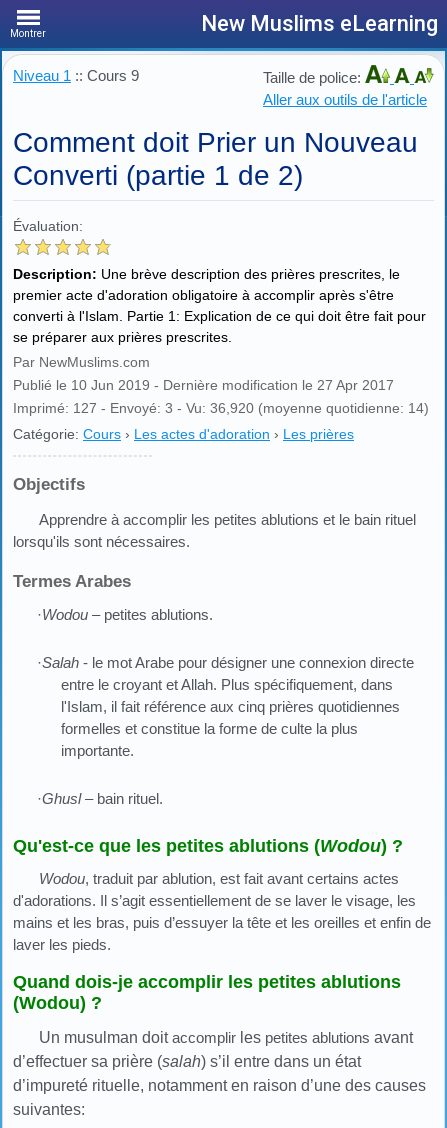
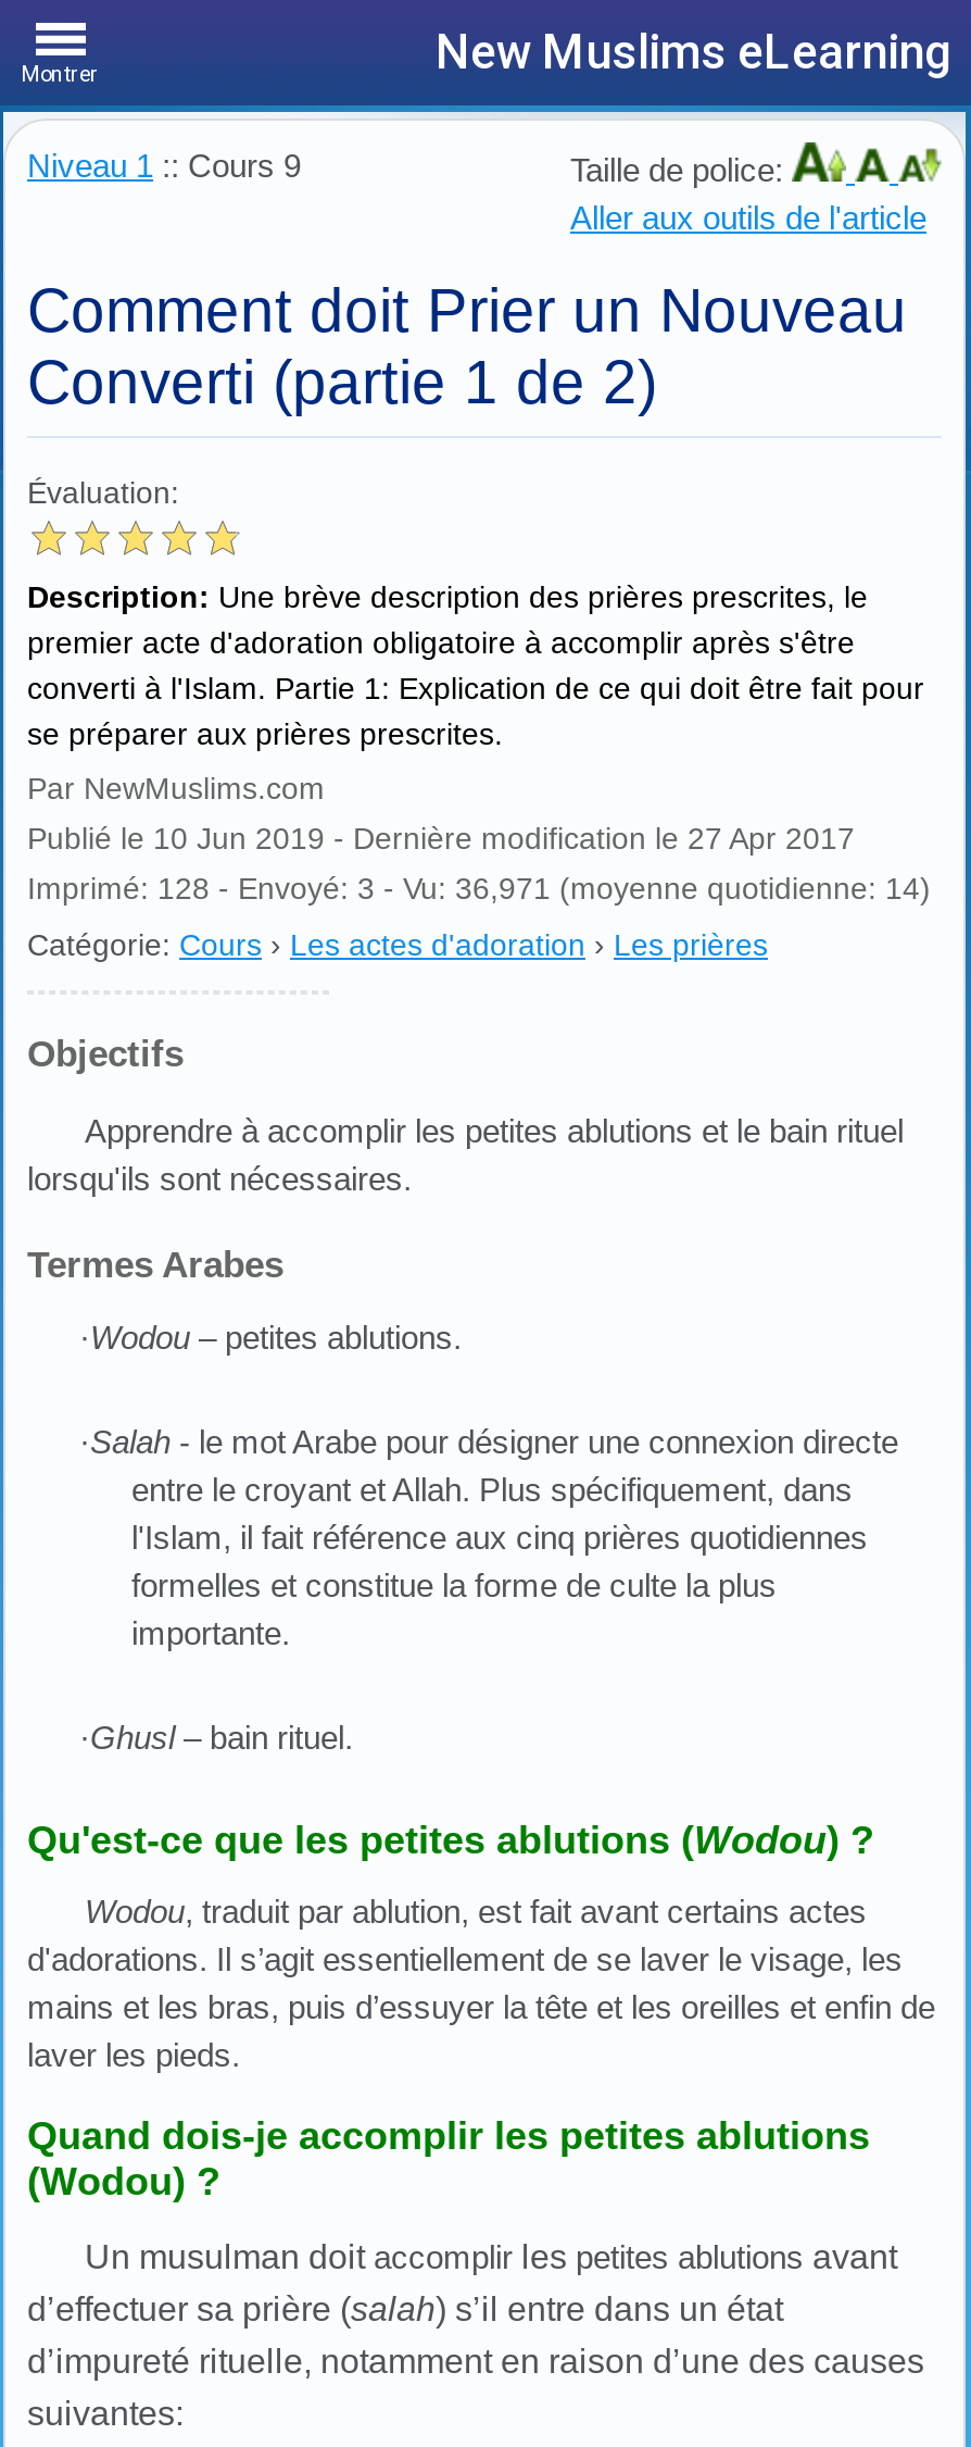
[13,400,429,416] Imprimé: 127 - Envoyé: 3 - Vu: 36,920 (moyenne quotidienne: 14) -> [27,871,931,906] Imprimé: 128 - Envoyé: 3 - Vu: 36,971 (moyenne quotidienne: 14)

